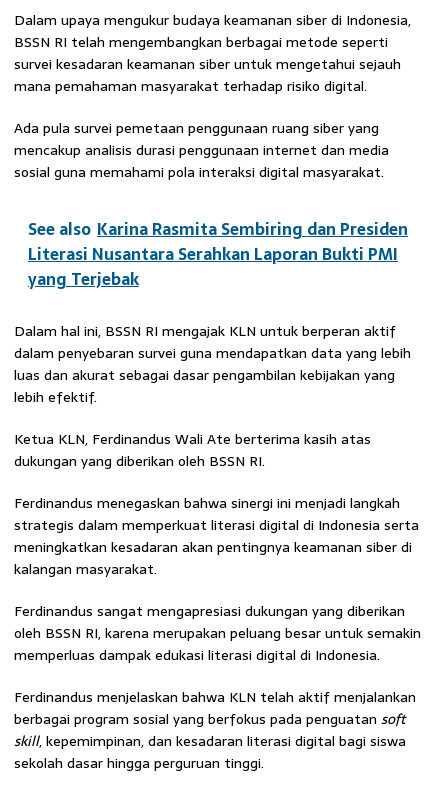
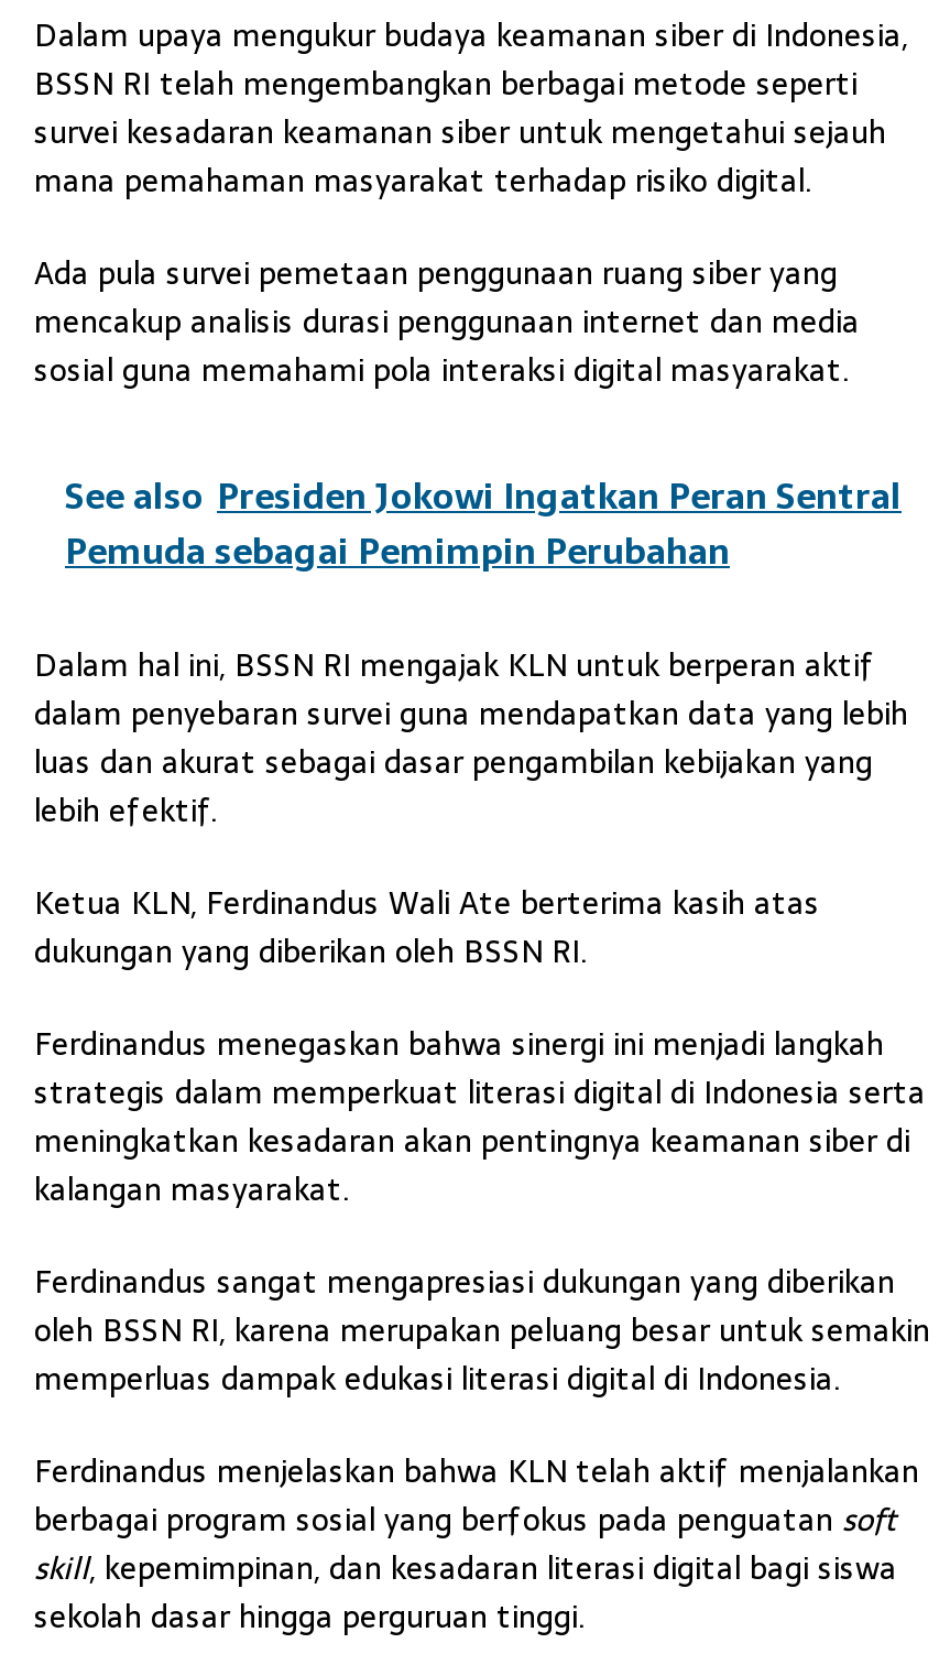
[28,216,408,292] See also Karina Rasmita Sembiring dan Presiden | Literasi Nusantara Serahkan Laporan Bukti PMI | yang Terjebak -> [65,468,902,580] See also Presiden Jokowi Ingatkan Peran Sentral | Pemuda sebagai Pemimpin Perubahan

